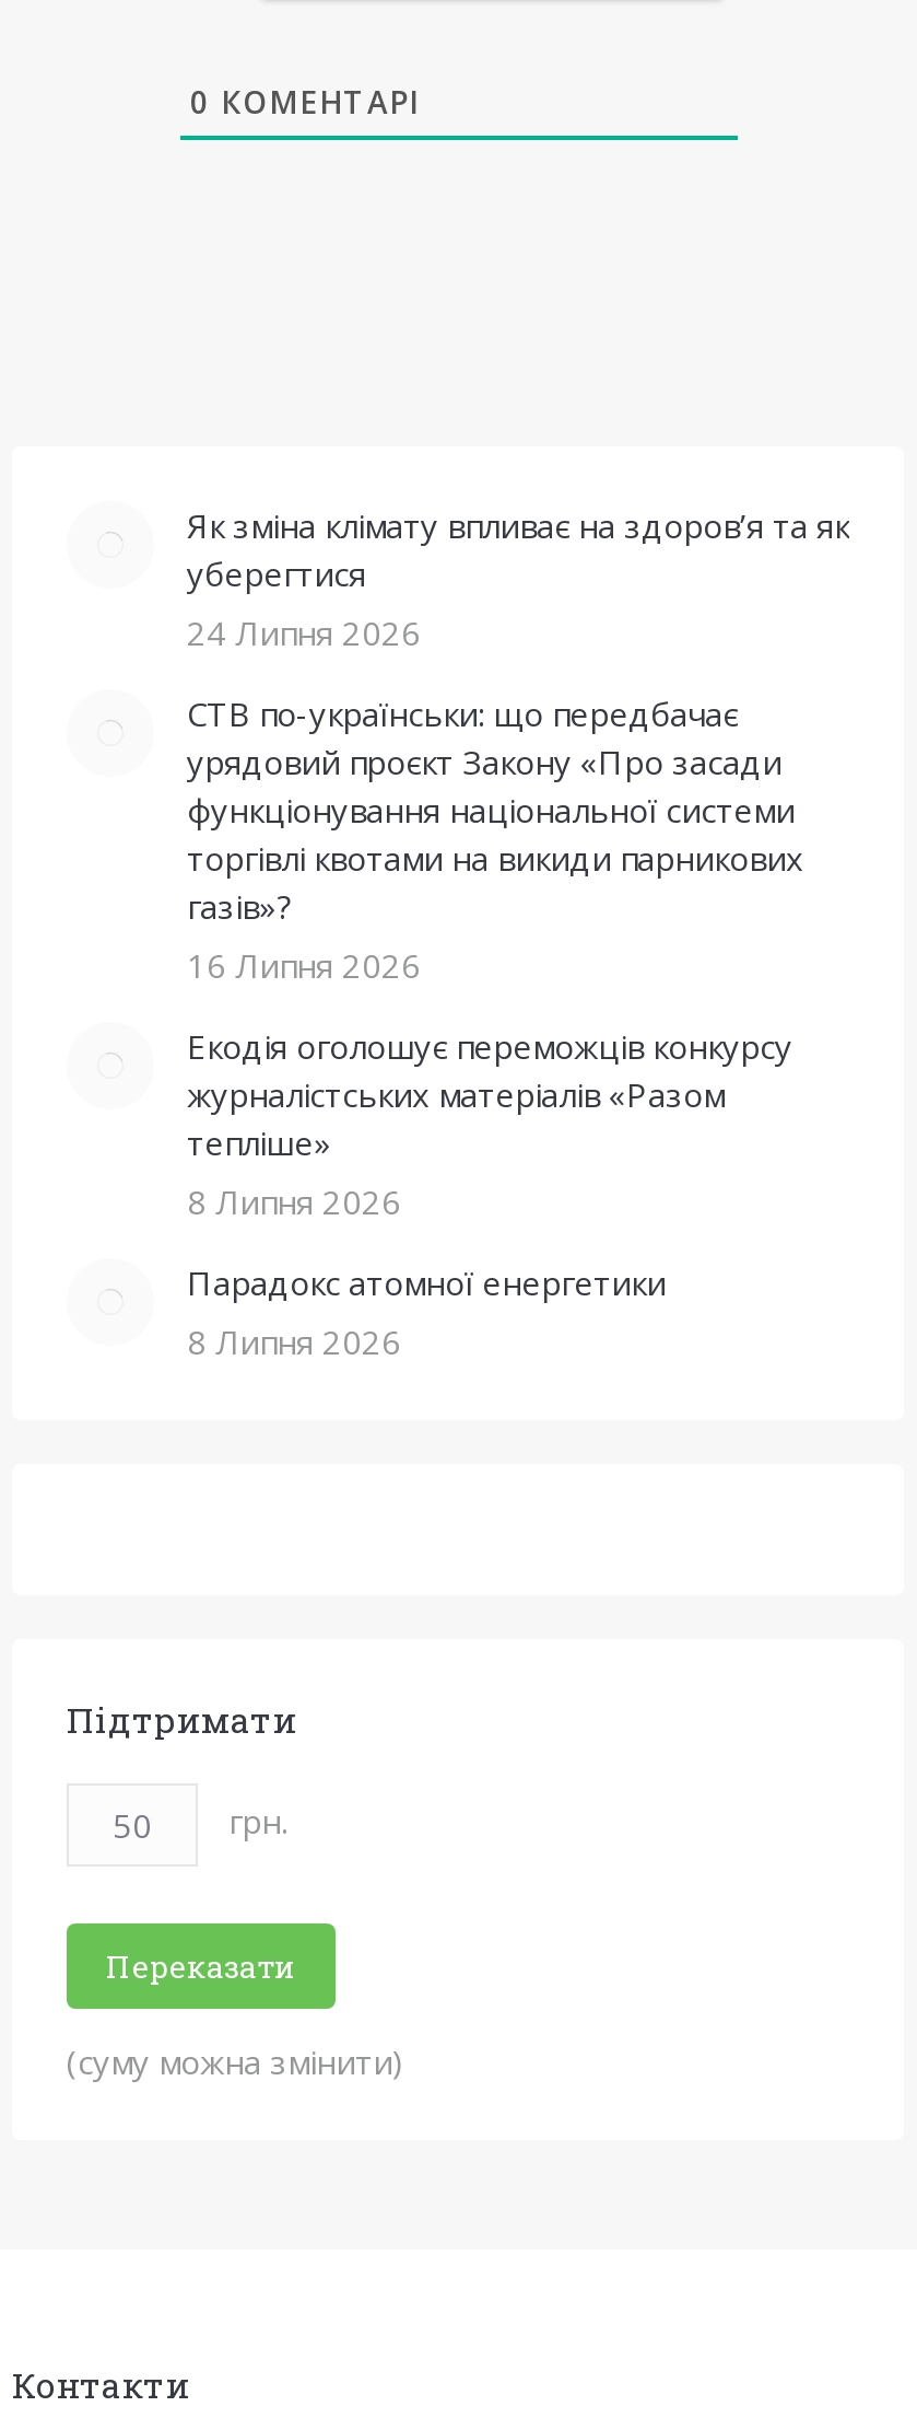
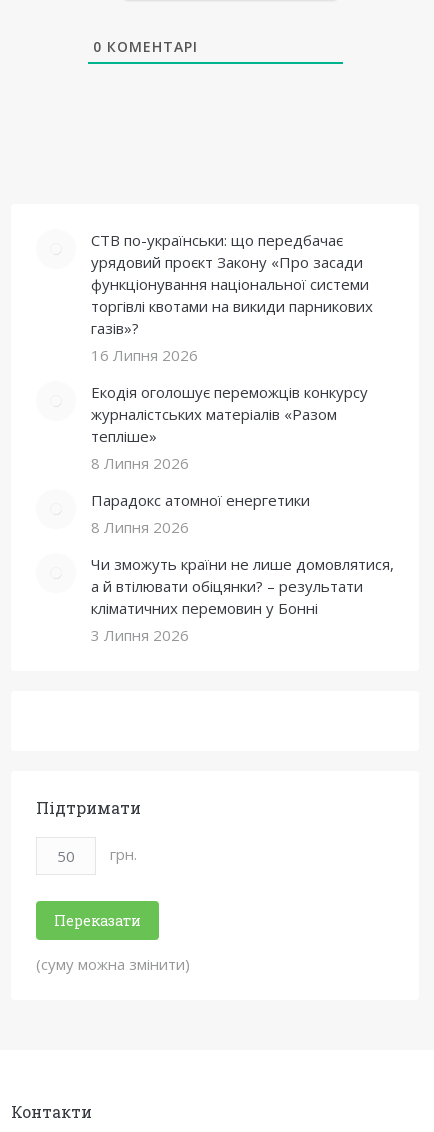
[187,503,849,654] Як зміна клімату впливає на здоров’я та як | уберегтися | 24 Липня 2026 -> none
moved [187,691,803,1363] -> [91,230,373,537]: СТВ по-українськи: що передбачає | урядовий проєкт Закону «Про засади | функціонування національної системи | ... | Парадокс атомної енергетики | 8 Липня 2026
none -> [91,554,394,645] Чи зможуть країни не лише домовлятися, | а й втілювати обіцянки? – результати | кліматичних перемовин у Бонні | 3 Липня 2026

